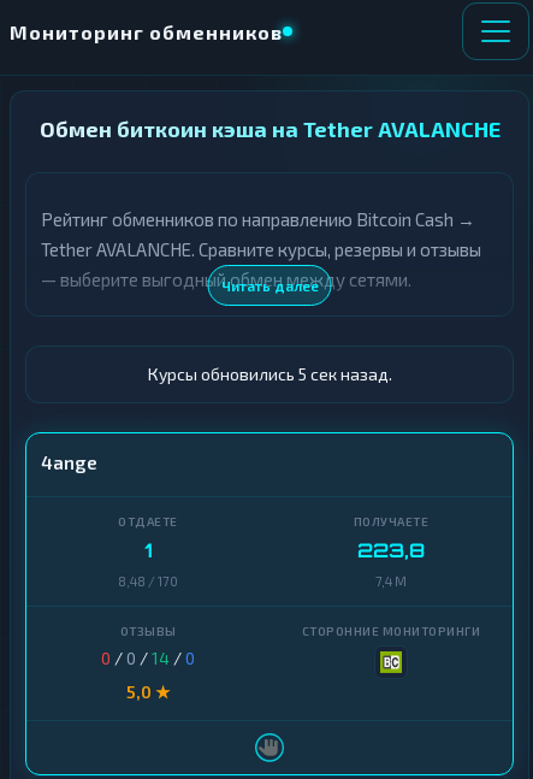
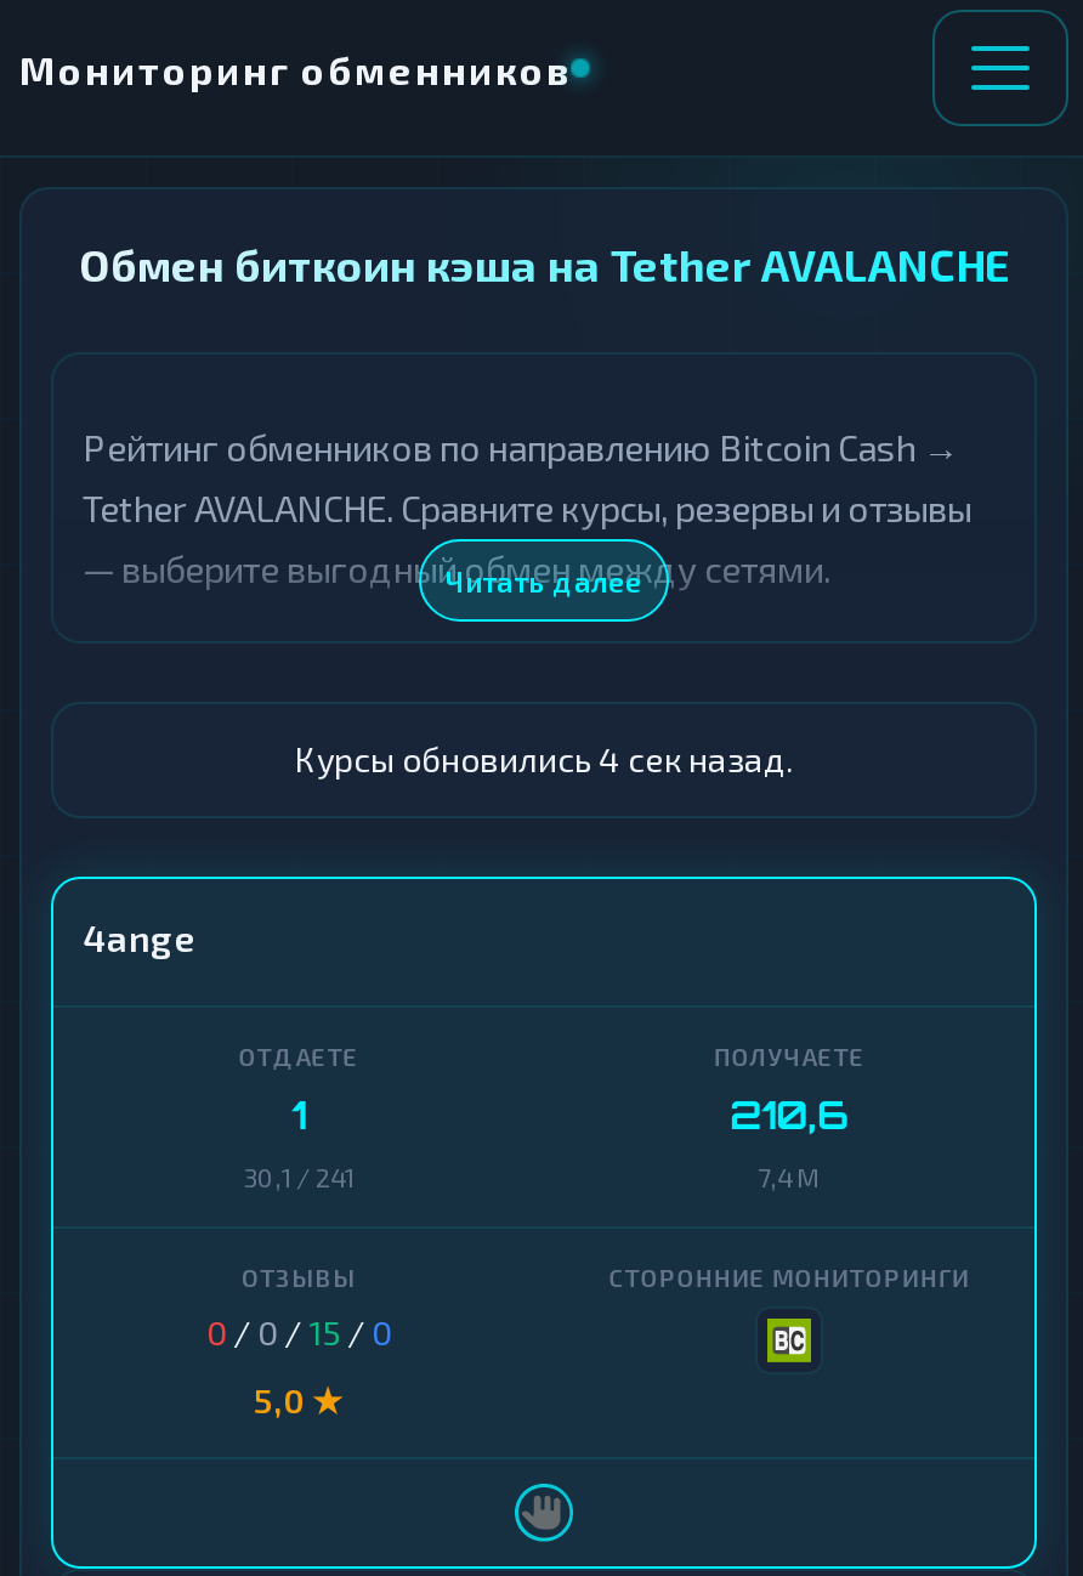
[357,538,425,562] 223,8 -> [730,1090,849,1139] 210,6
[118,573,178,589] 8,48 / 170 -> [243,1161,355,1192] 30,1 / 241
[101,648,195,668] 0 / 0 / 14 / 0 -> [206,1311,391,1353] 0 / 0 / 15 / 0

